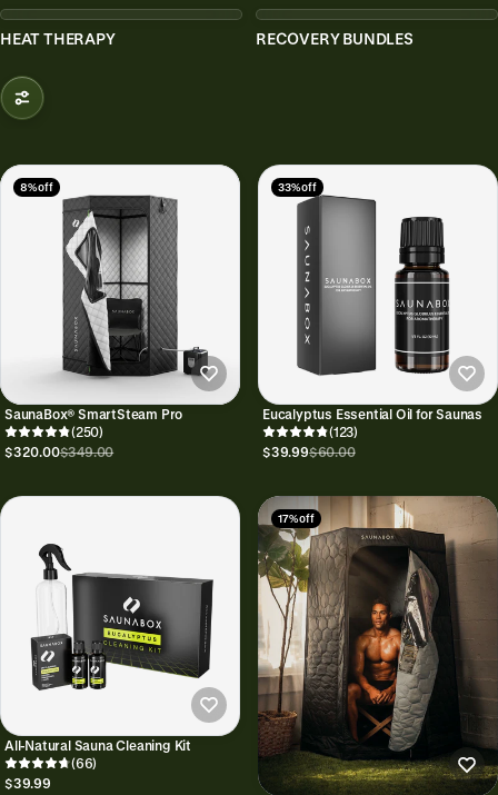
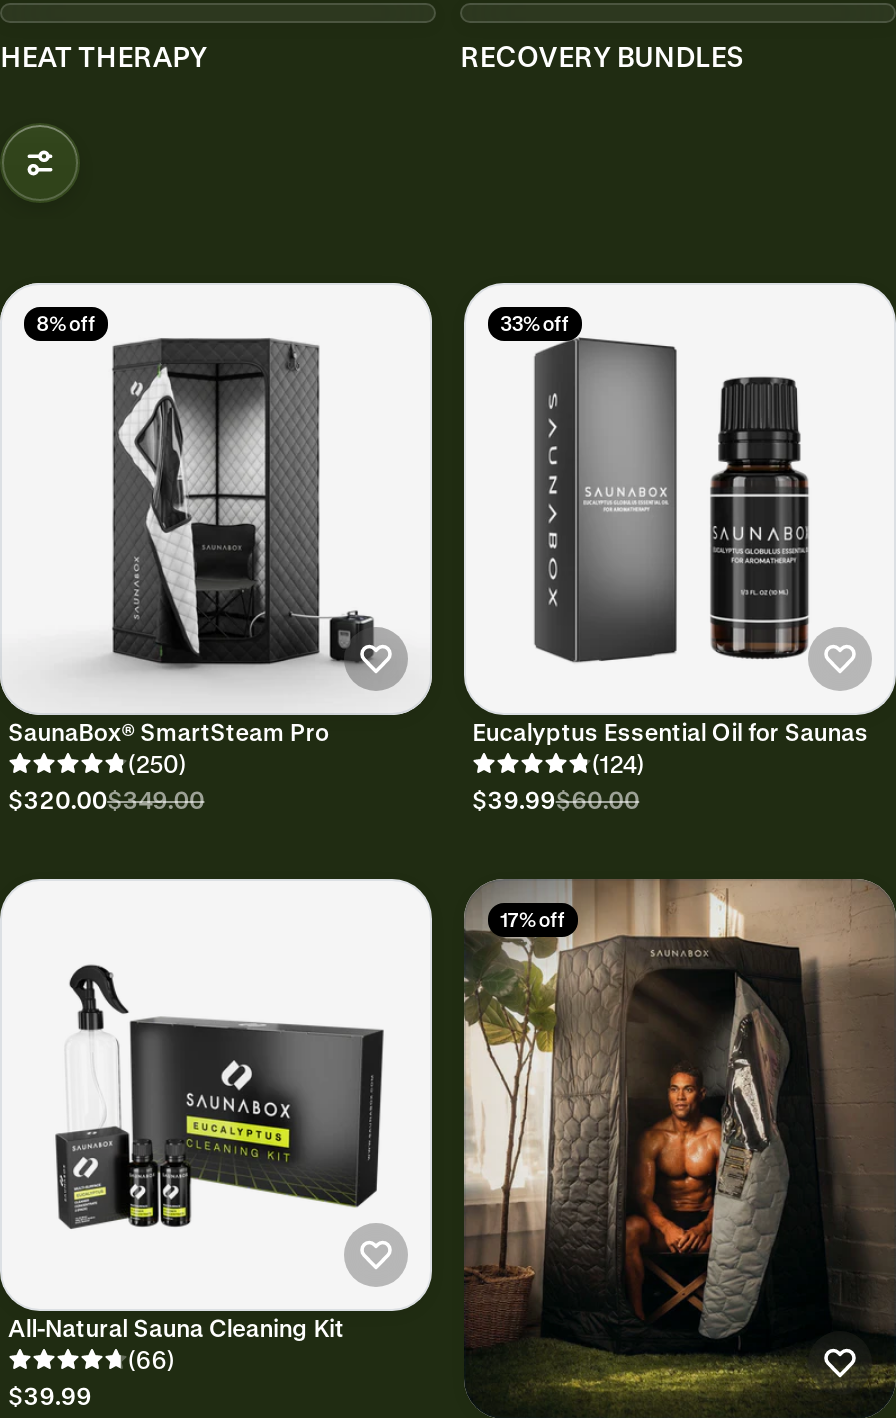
[329,424,358,439] (123) -> [592,750,644,778] (124)

